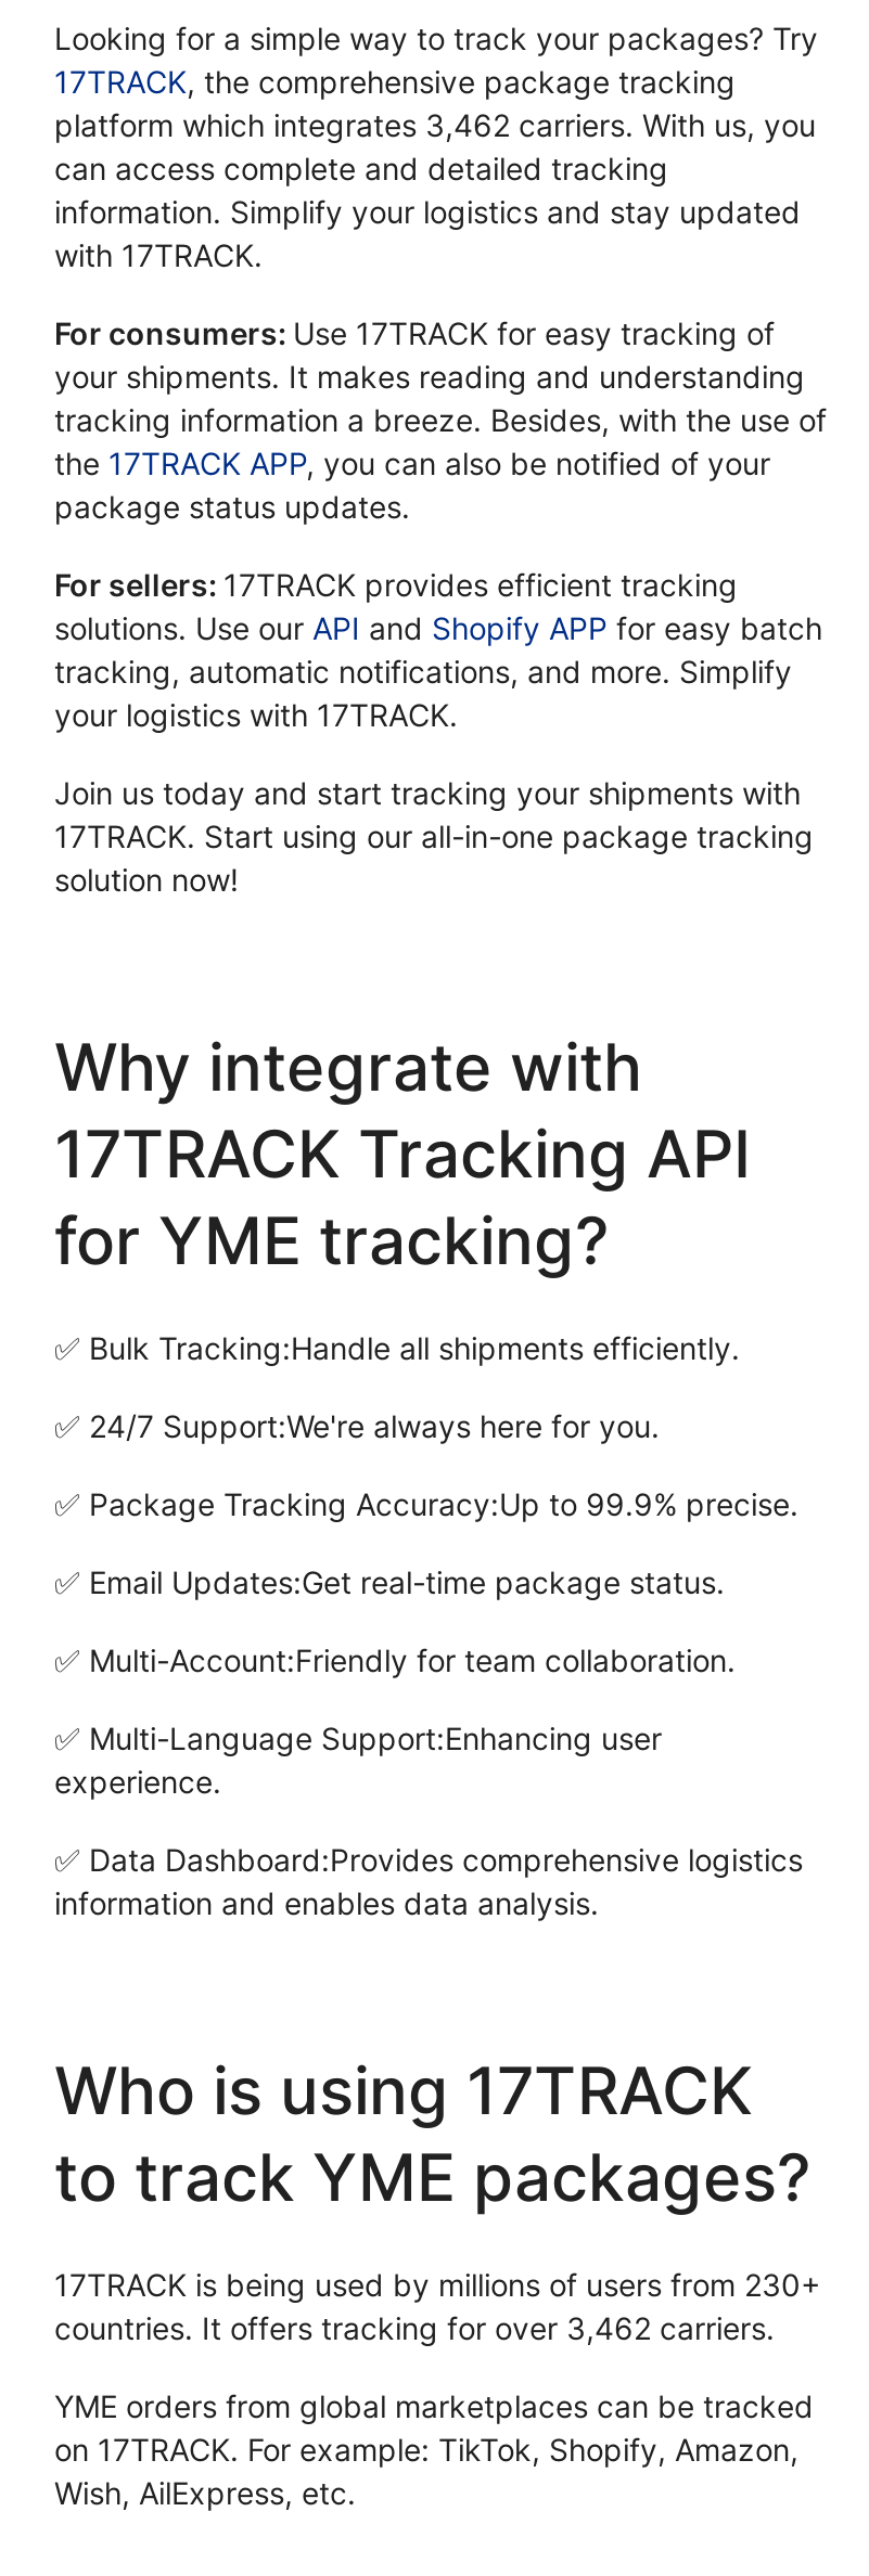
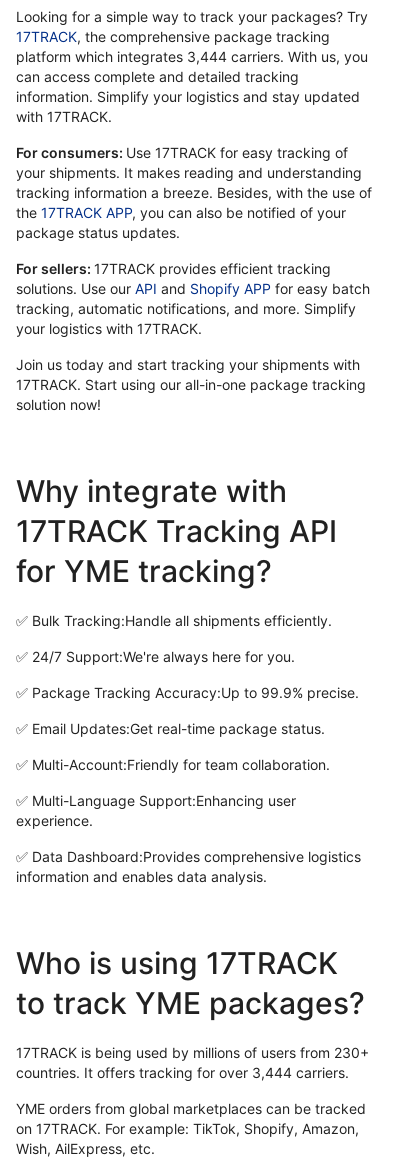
[54,107,816,144] platform which integrates 3,462 carriers. With us, you -> [16,48,368,65] platform which integrates 3,444 carriers. With us, you
[54,2310,775,2347] countries. It offers tracking for over 3,462 carriers. -> [16,1064,349,1081] countries. It offers tracking for over 3,444 carriers.

